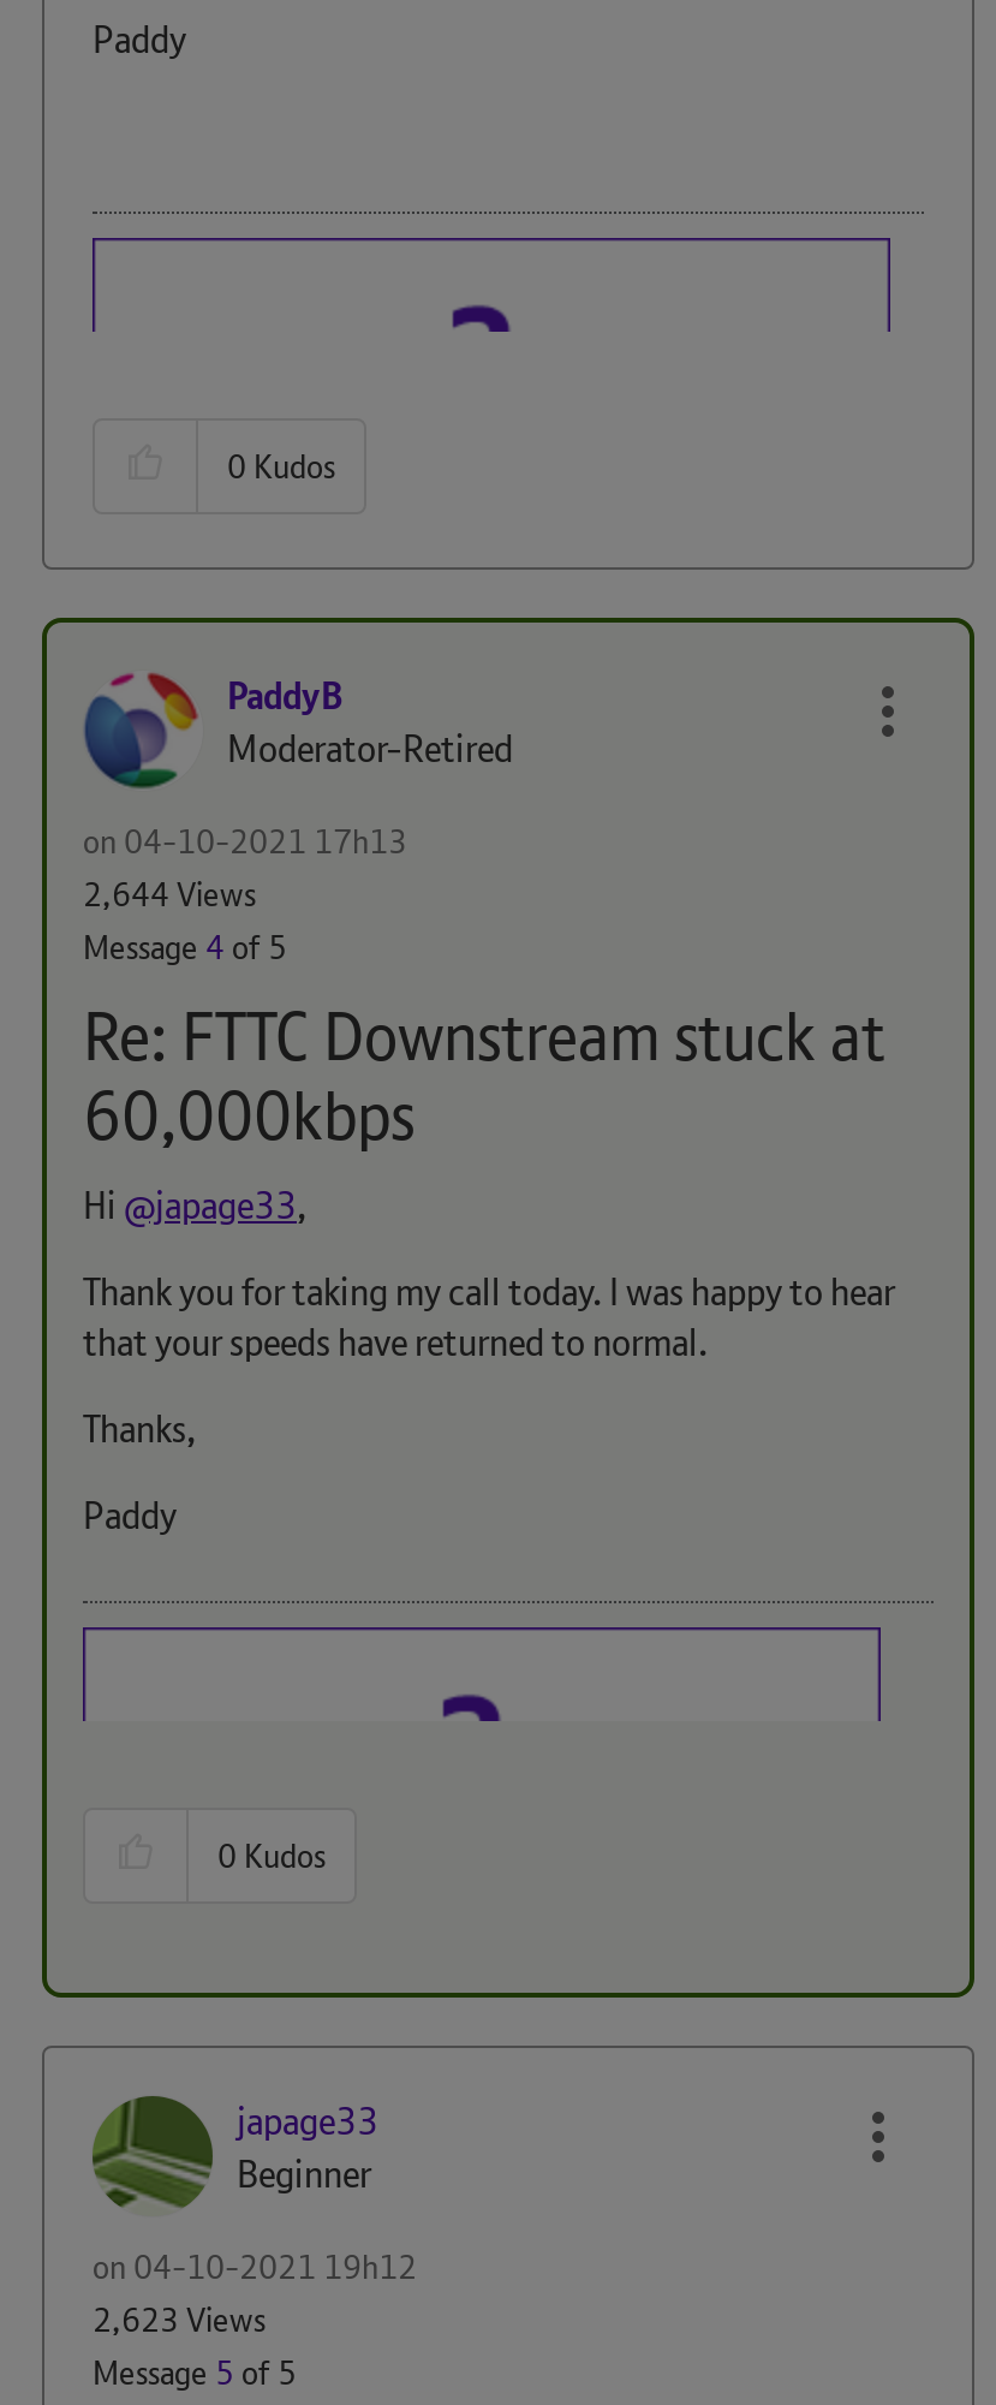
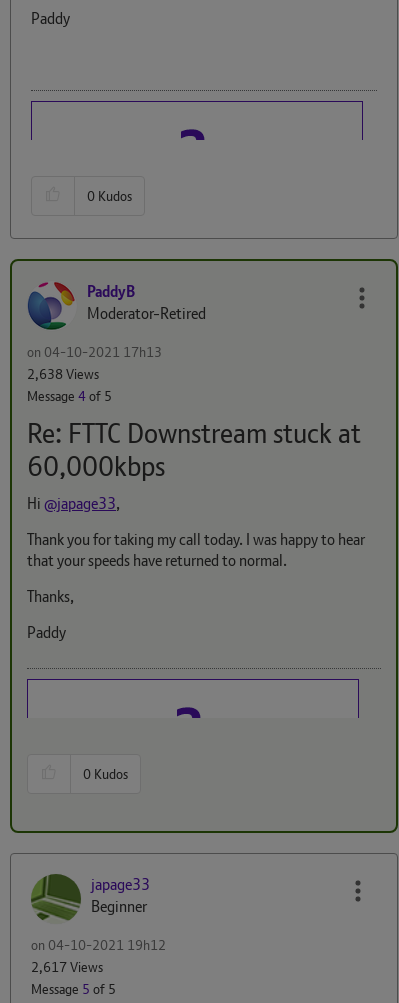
[83,873,256,916] 2,644 Views -> [27,365,99,383] 2,638 Views
[93,2298,266,2341] 2,623 Views -> [31,958,103,976] 2,617 Views

